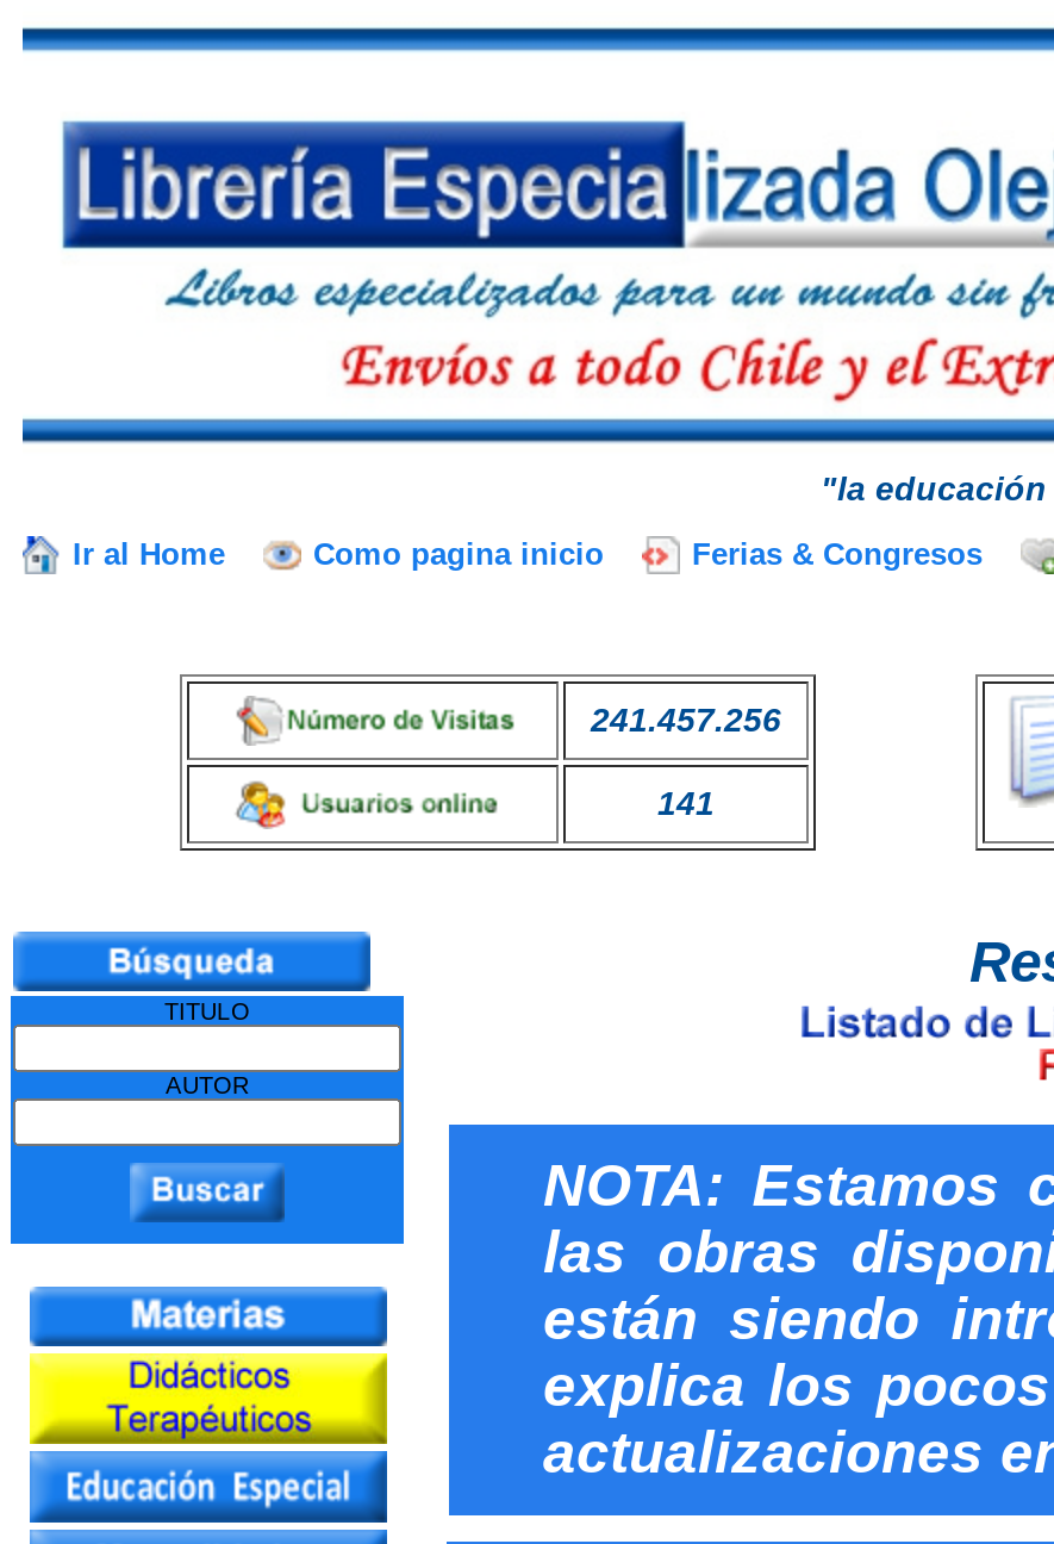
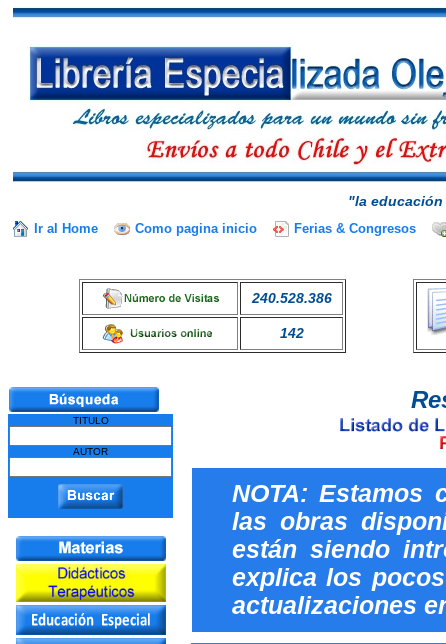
[591,701,781,739] 241.457.256 -> [251,290,331,306] 240.528.386
[657,784,715,822] 141 -> [279,325,303,341] 142

